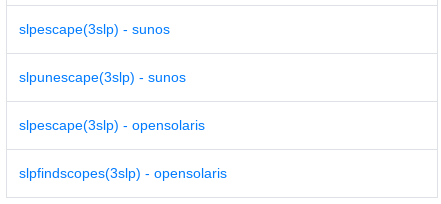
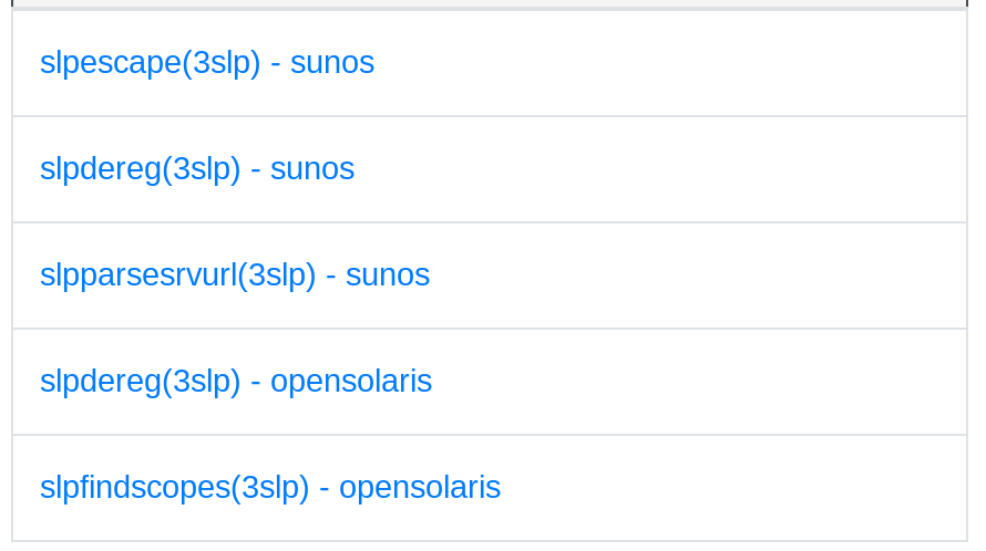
[19,69,205,133] slpunescape(3slp) - sunos | slpescape(3slp) - opensolaris -> [40,151,432,399] slpdereg(3slp) - sunos | slpparsesrvurl(3slp) - sunos | slpdereg(3slp) - opensolaris

